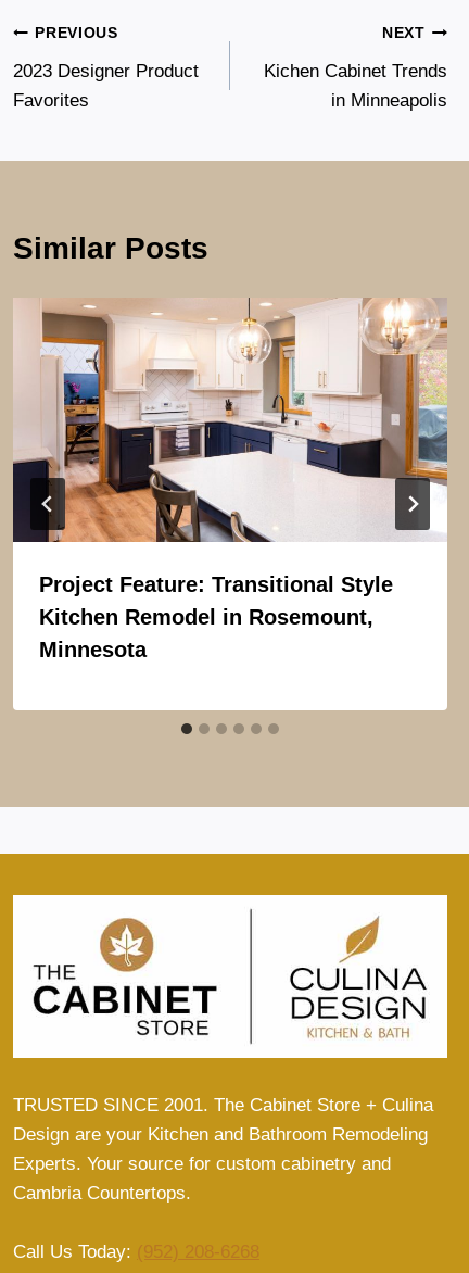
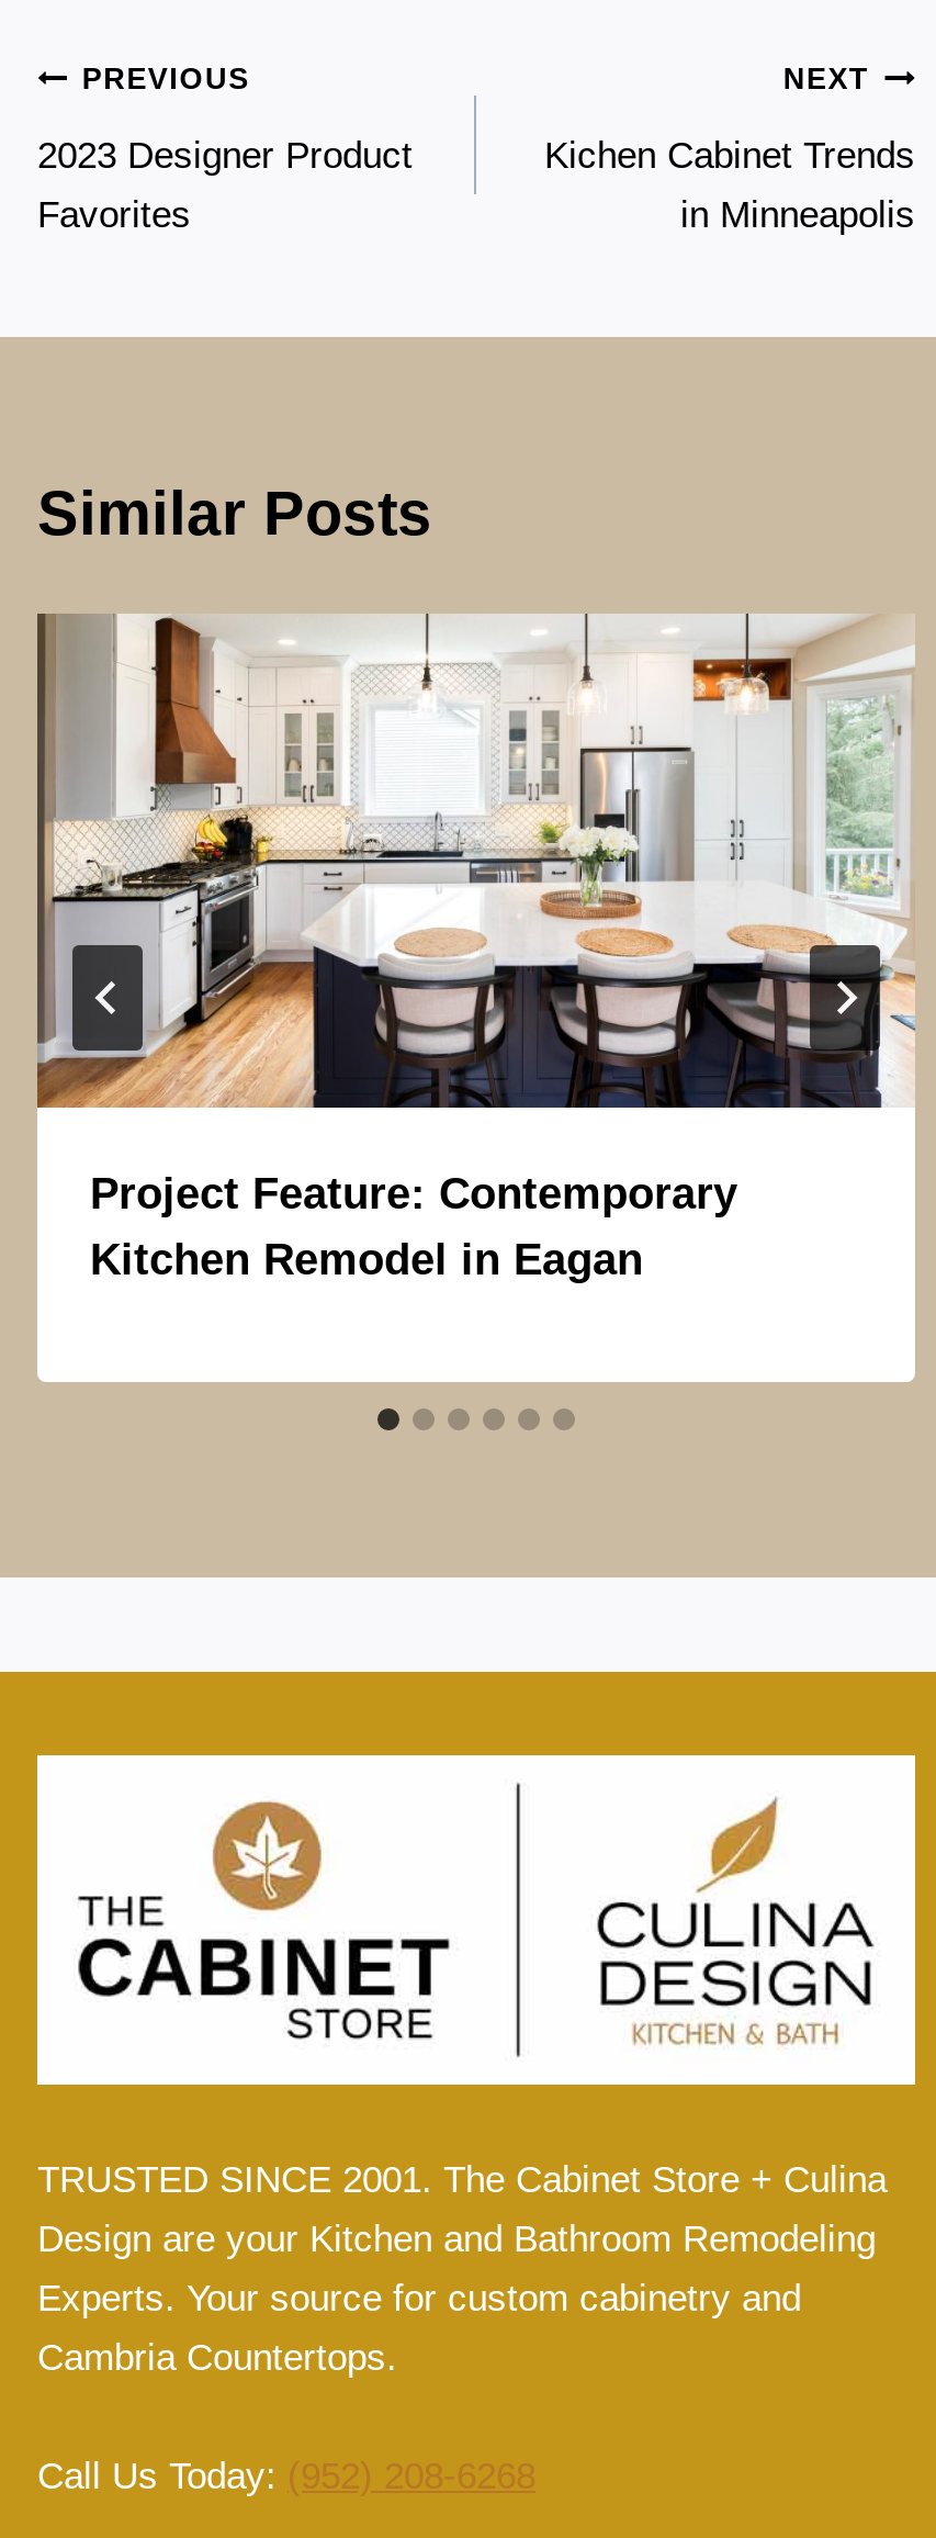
[13,298,448,661] [image] | Project Feature: Transitional Style | Kitchen Remodel in Rosemount, | Minnesota -> [35,611,915,1282] [image] | Project Feature: Contemporary | Kitchen Remodel in Eagan

